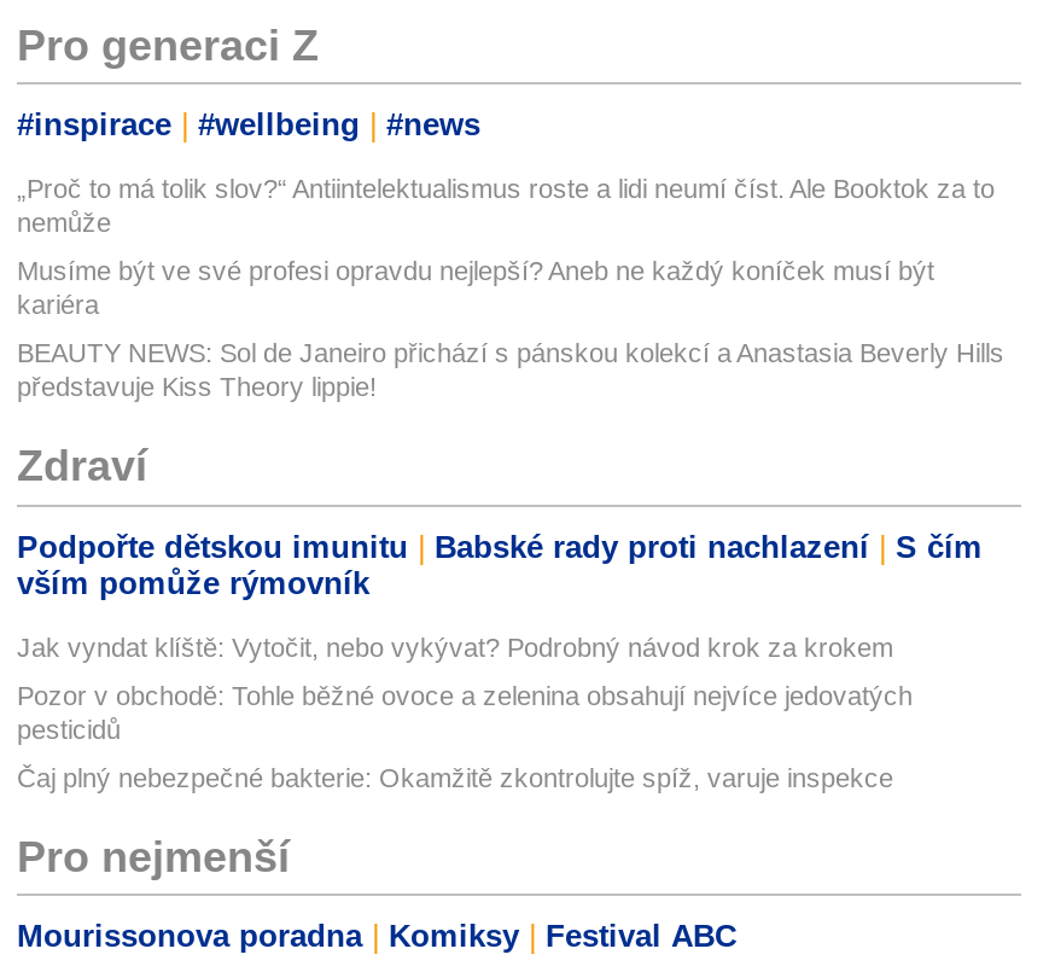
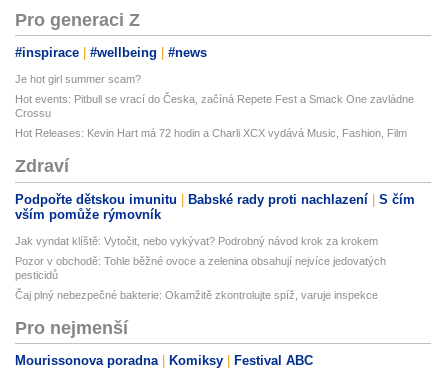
[17,175,995,238] „Proč to má tolik slov?“ Antiintelektualismus roste a lidi neumí číst. Ale Booktok za to | nemůže -> [15,73,141,85] Je hot girl summer scam?
[17,257,934,320] Musíme být ve své profesi opravdu nejlepší? Aneb ne každý koníček musí být | kariéra -> [15,93,414,119] Hot events: Pitbull se vrací do Česka, začíná Repete Fest a Smack One zavládne | Crossu
[17,339,1004,402] BEAUTY NEWS: Sol de Janeiro přichází s pánskou kolekcí a Anastasia Beverly Hills | představuje Kiss Theory lippie! -> [15,127,407,139] Hot Releases: Kevin Hart má 72 hodin a Charli XCX vydává Music, Fashion, Film

